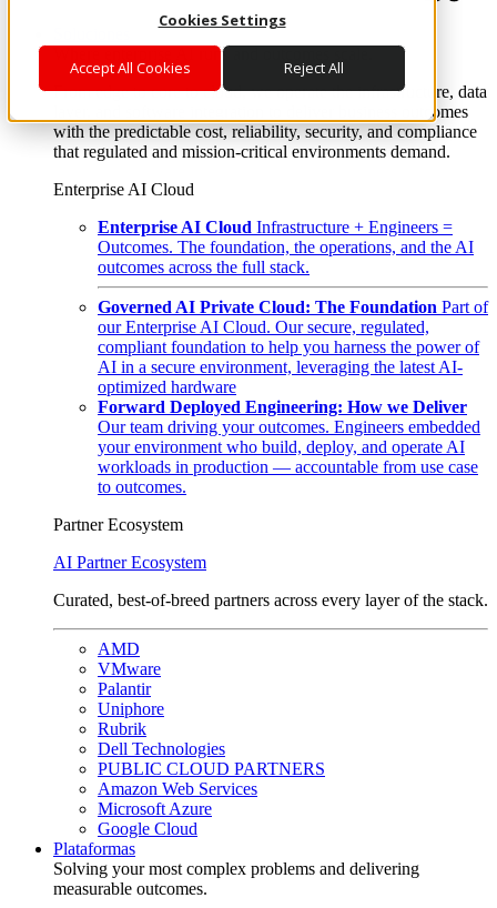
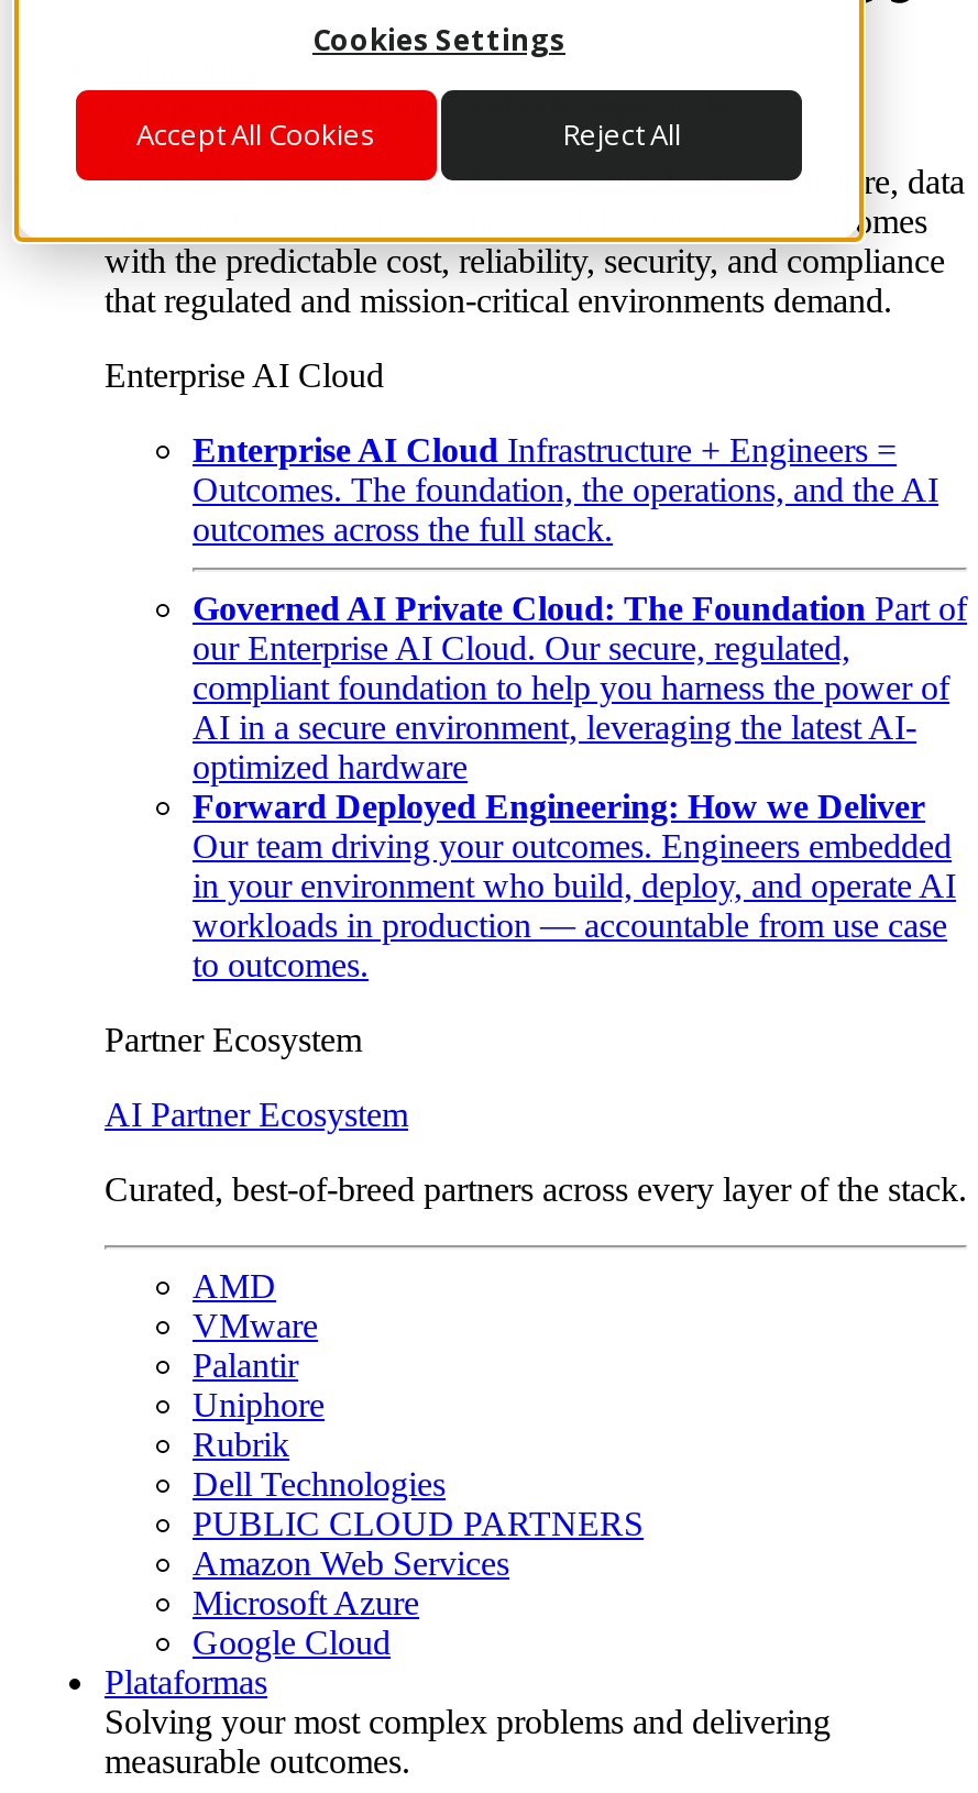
[98,438,465,456] your environment who build, deploy, and operate AI -> [193,867,956,905] in your environment who build, deploy, and operate AI

